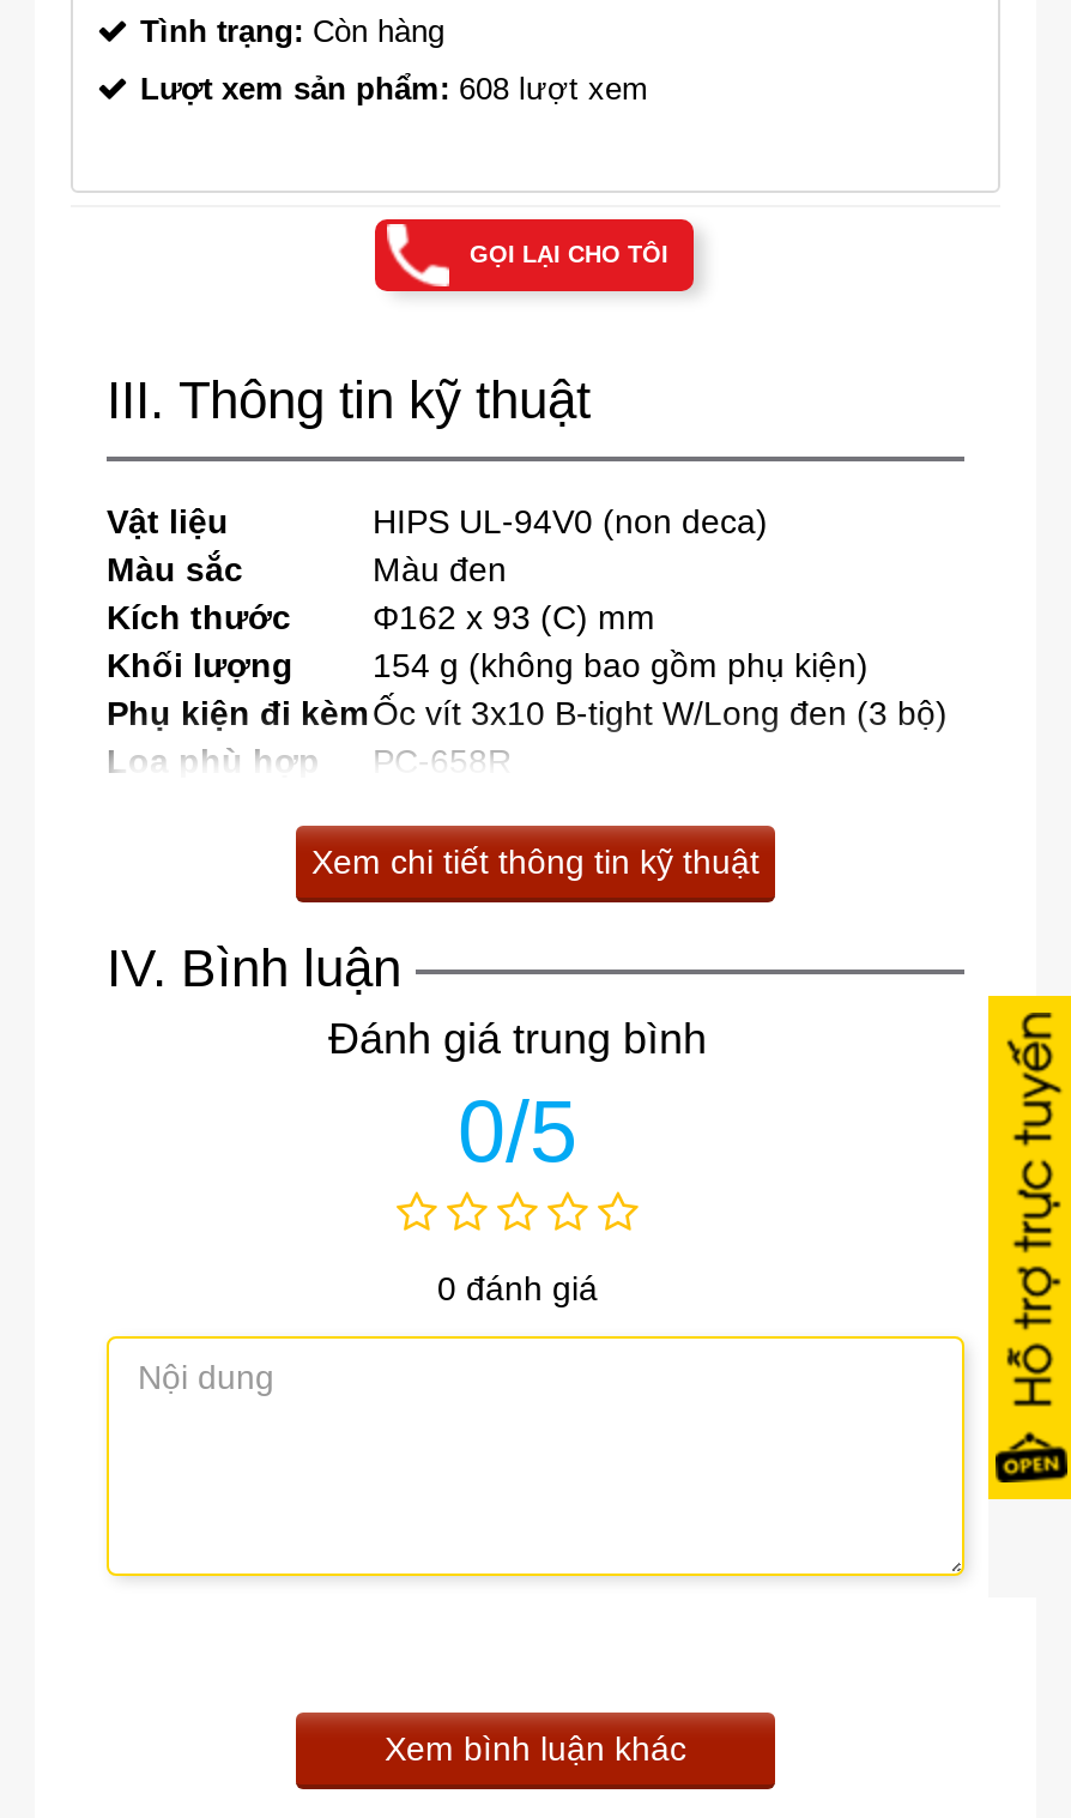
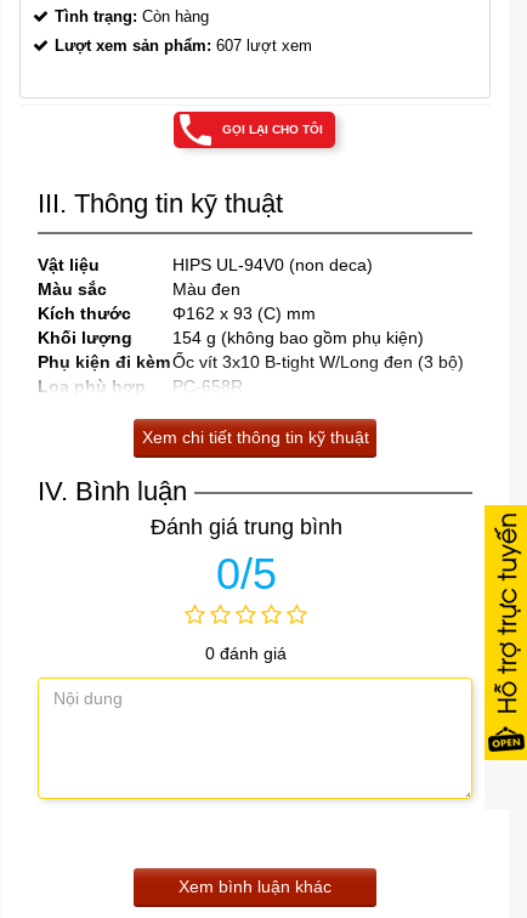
[140,70,648,106] Lượt xem sản phẩm: 608 lượt xem -> [55,36,312,54] Lượt xem sản phẩm: 607 lượt xem

